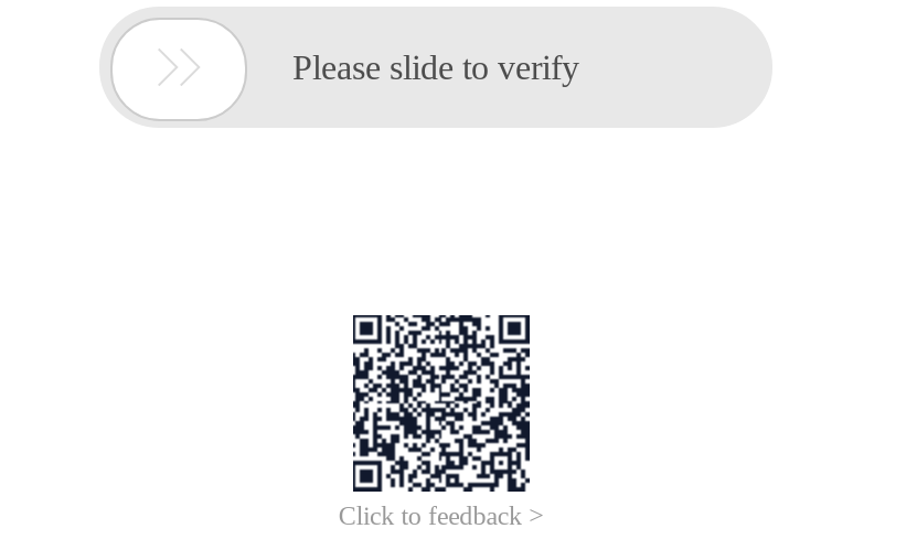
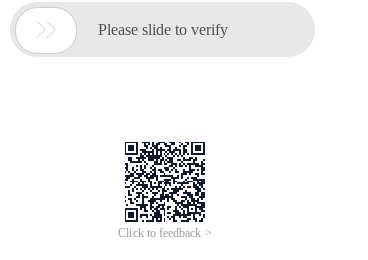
[351,313,532,494] [image] -> [125,141,206,223] [image]

